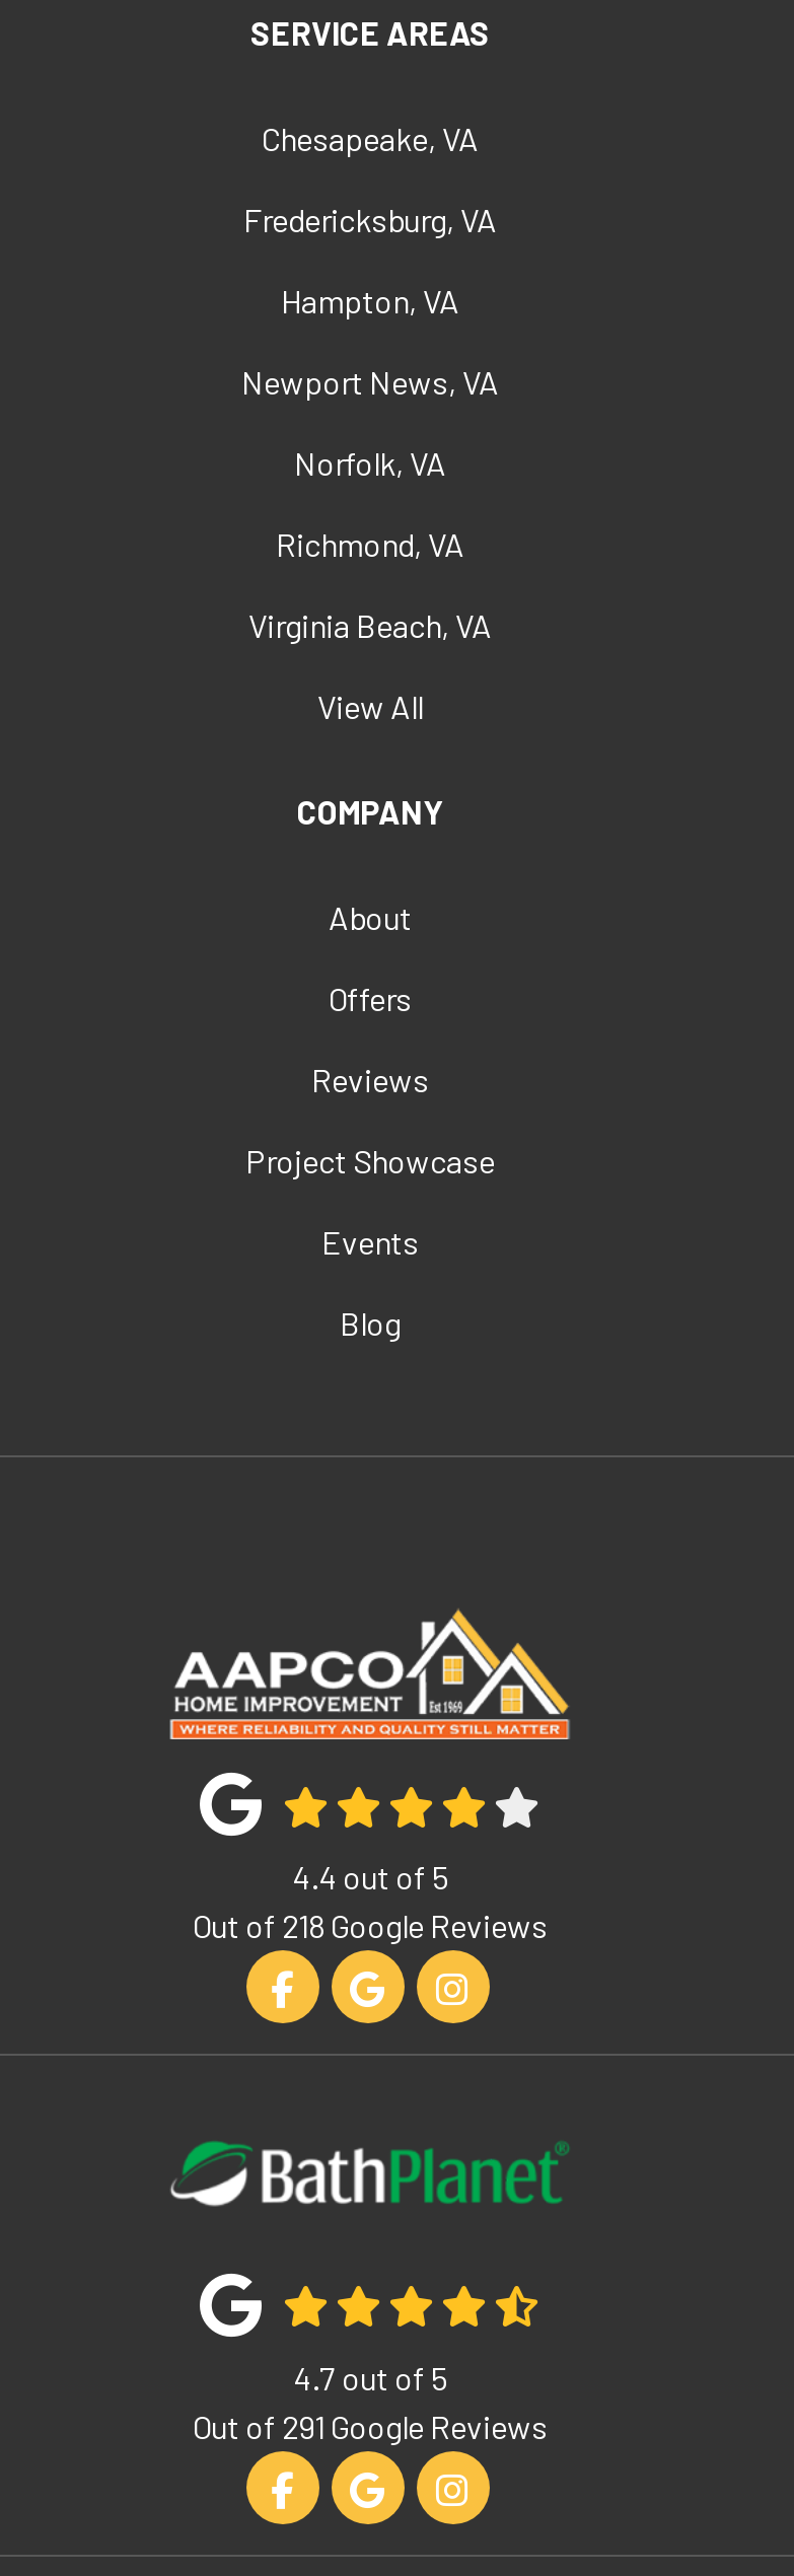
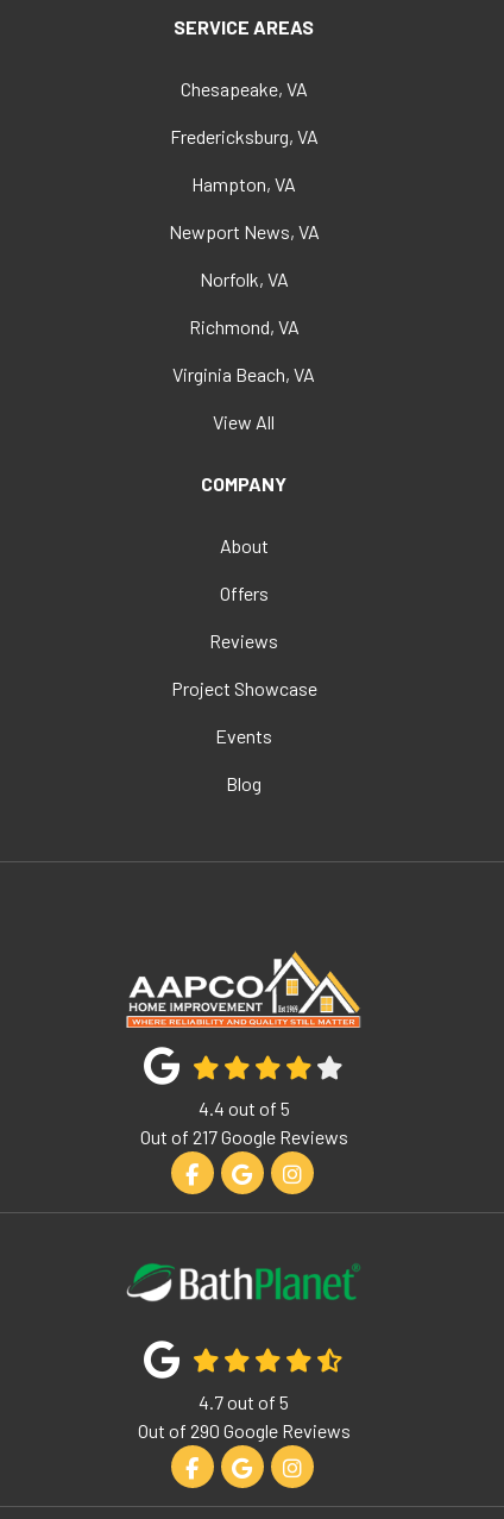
[193,1906,548,1945] Out of 218 Google Reviews -> [140,1126,348,1148] Out of 217 Google Reviews
[193,2406,548,2445] Out of 291 Google Reviews -> [137,1419,350,1442] Out of 290 Google Reviews

